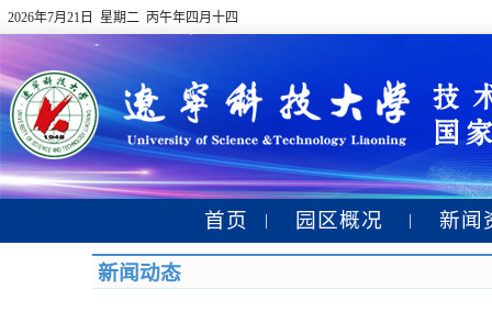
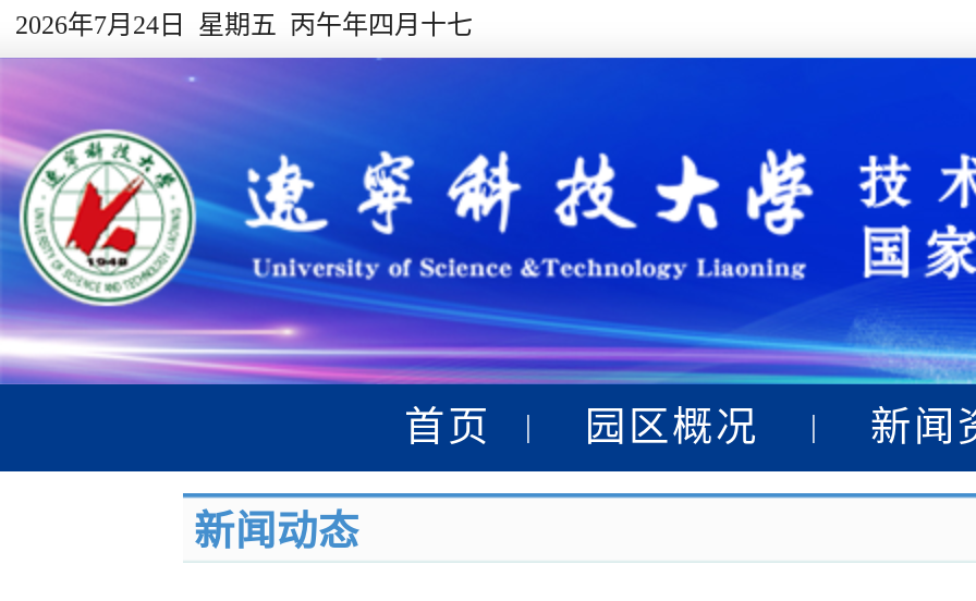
[8,10,238,25] 2026年7月21日 星期二 丙午年四月十四 -> [15,10,473,40] 2026年7月24日 星期五 丙午年四月十七

